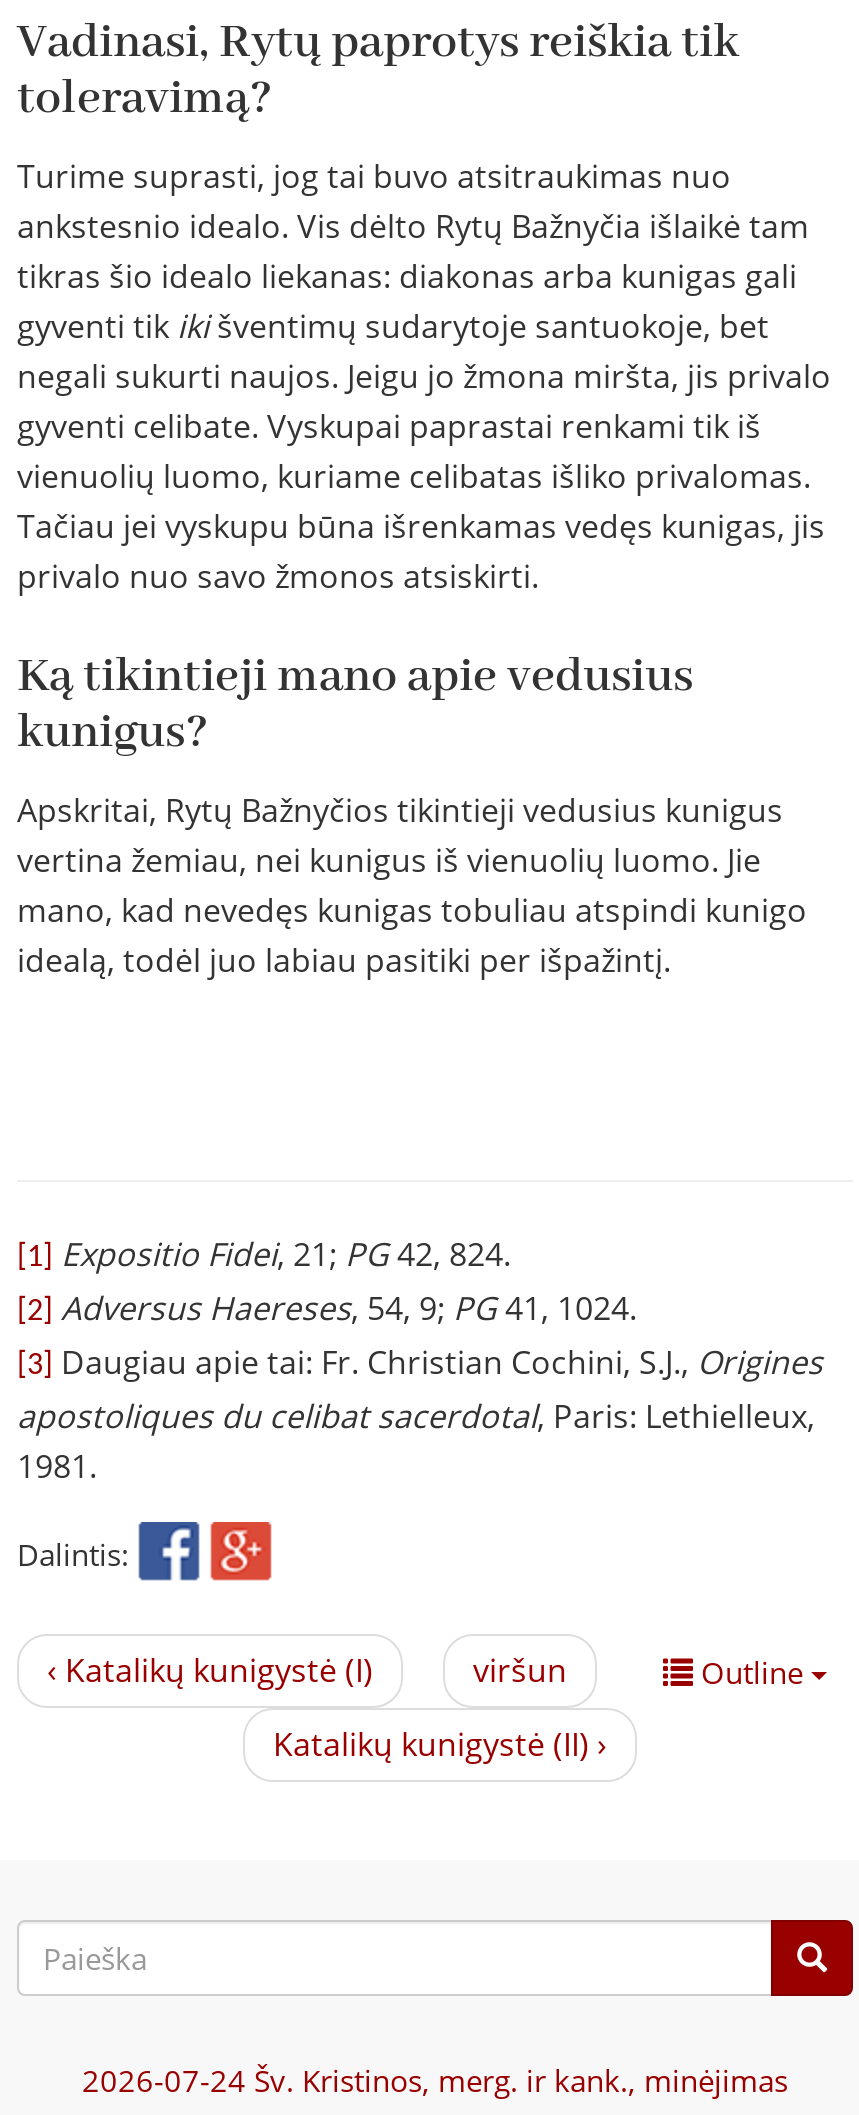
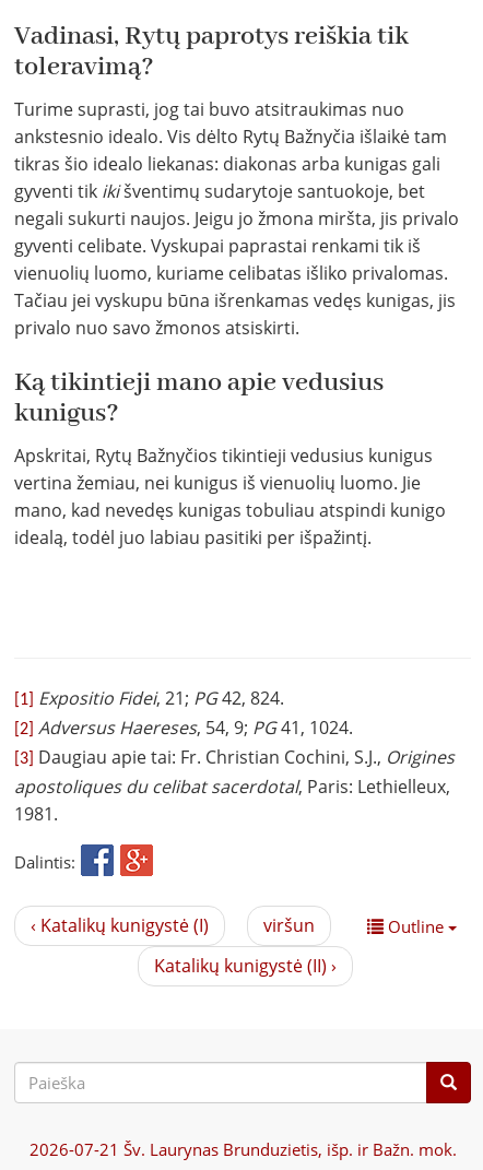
[82,2061,788,2101] 2026-07-24 Šv. Kristinos, merg. ir kank., minėjimas -> [29,1139,456,1160] 2026-07-21 Šv. Laurynas Brunduzietis, išp. ir Bažn. mok.

